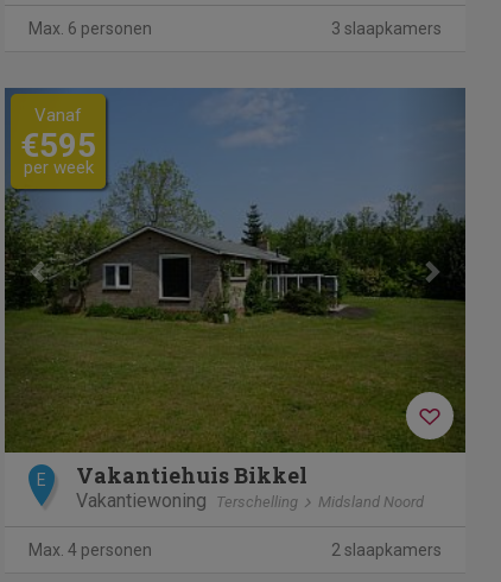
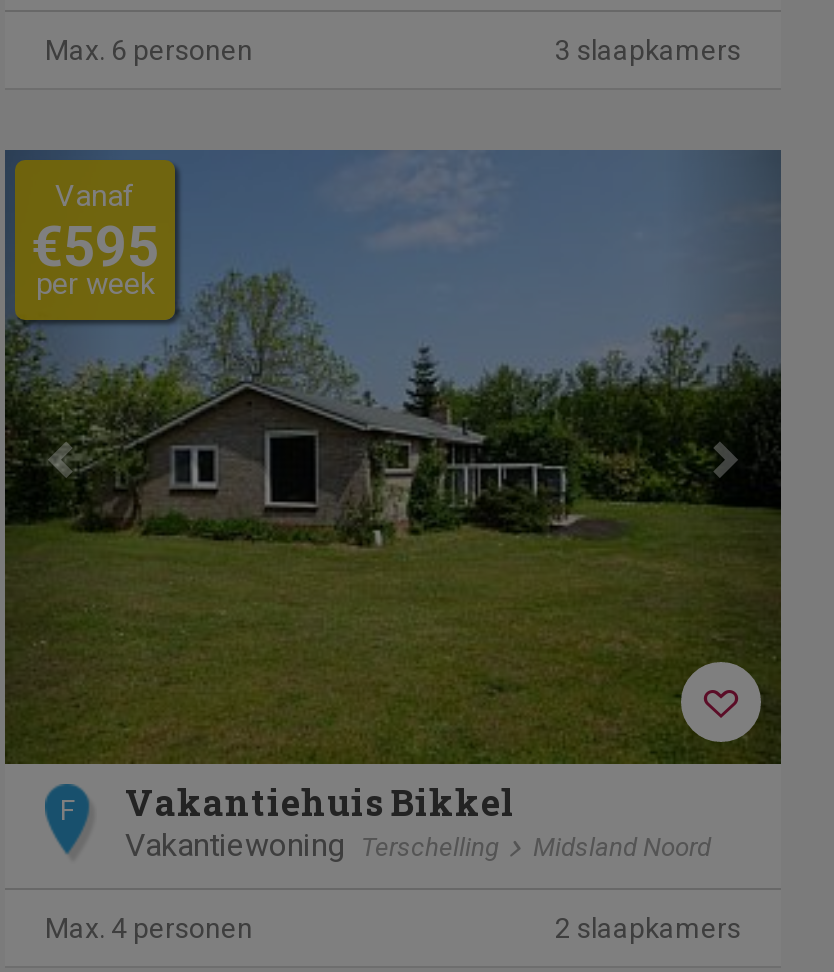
[37,471,46,490] E -> [60,794,74,826] F

